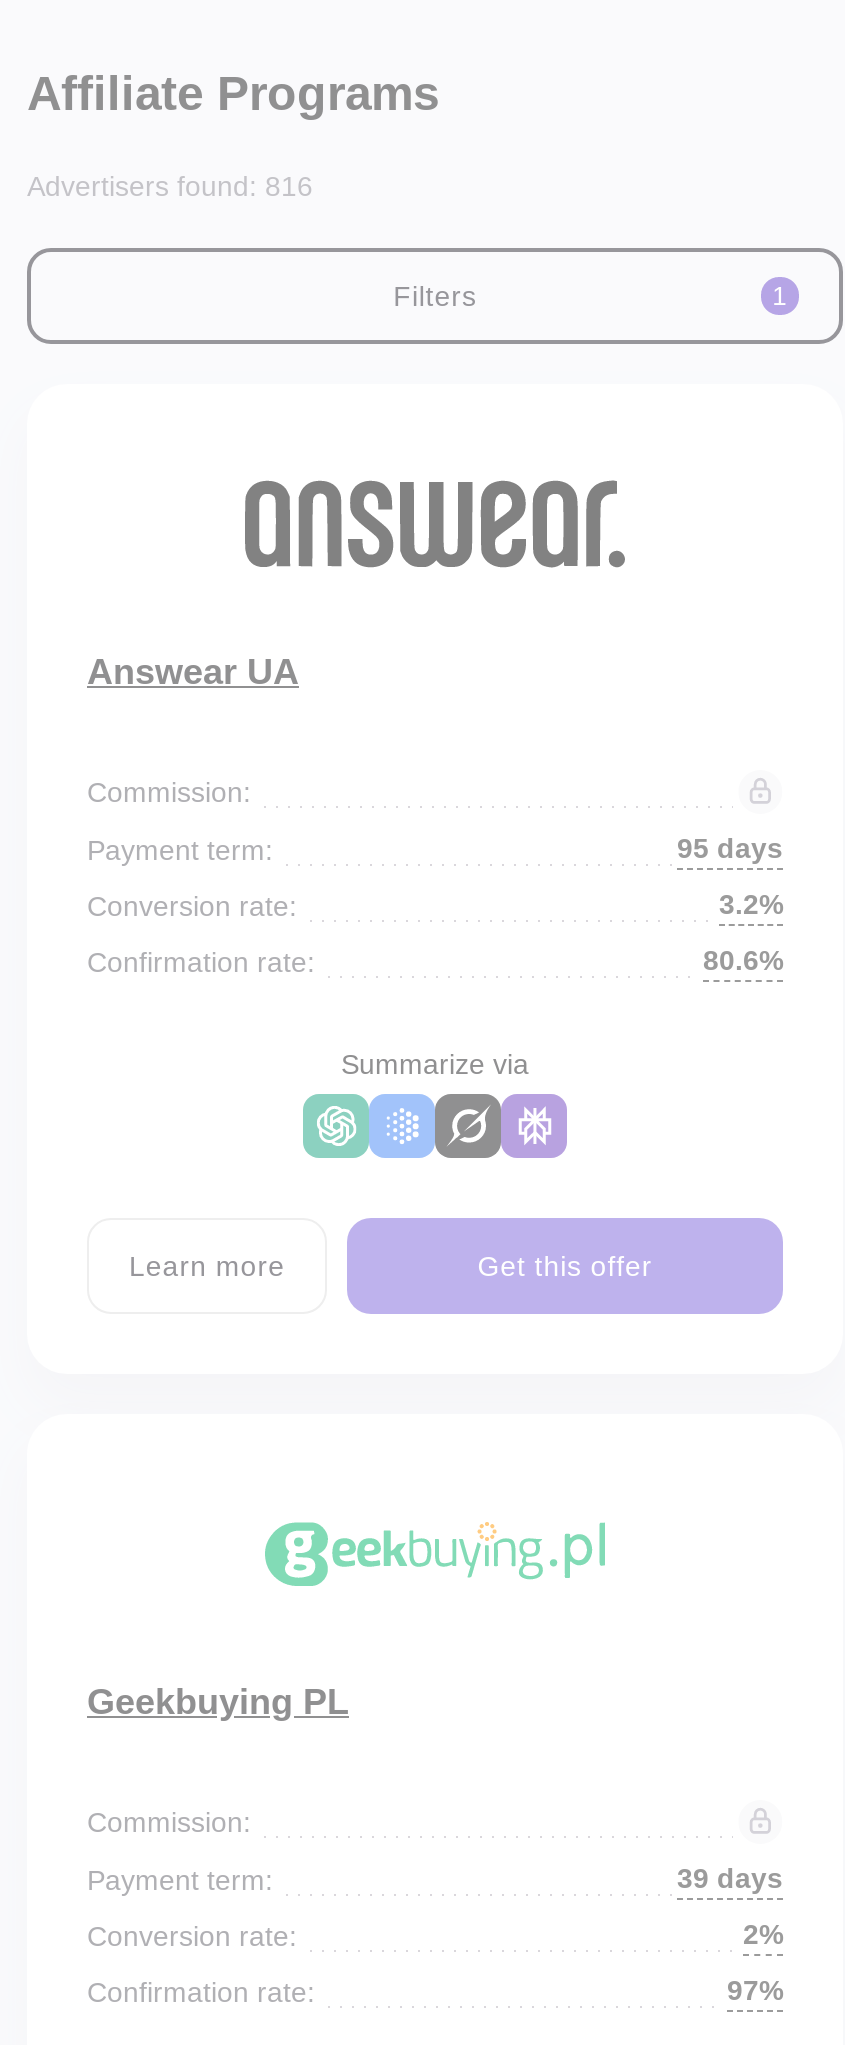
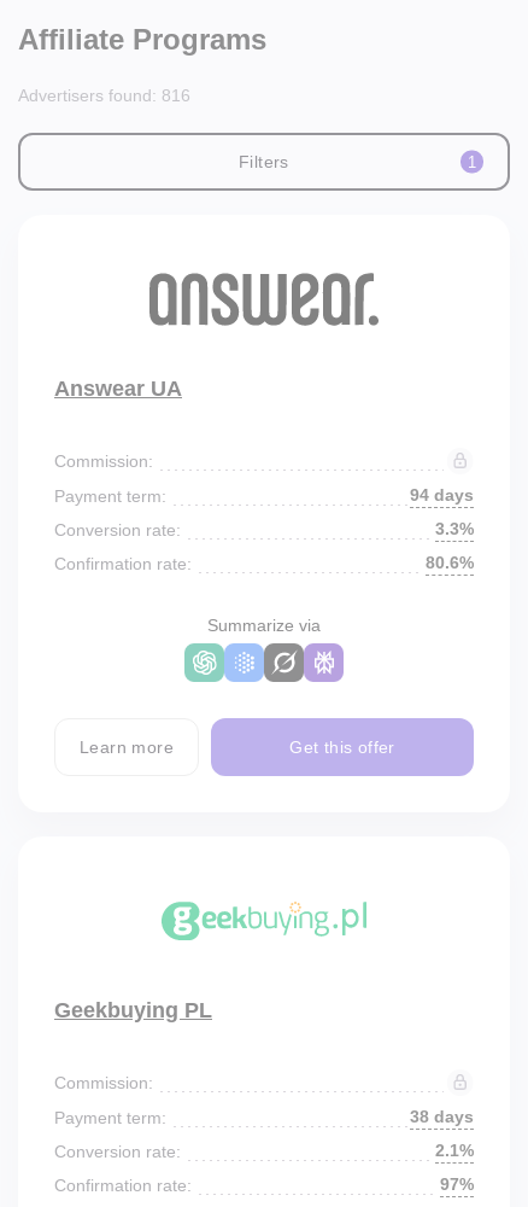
[677,832,783,864] 95 days -> [410,485,474,505] 94 days
[719,888,783,920] 3.2% -> [435,519,474,538] 3.3%
[677,1862,783,1894] 39 days -> [410,1107,474,1126] 38 days
[743,1918,783,1950] 2% -> [435,1141,474,1160] 2.1%

